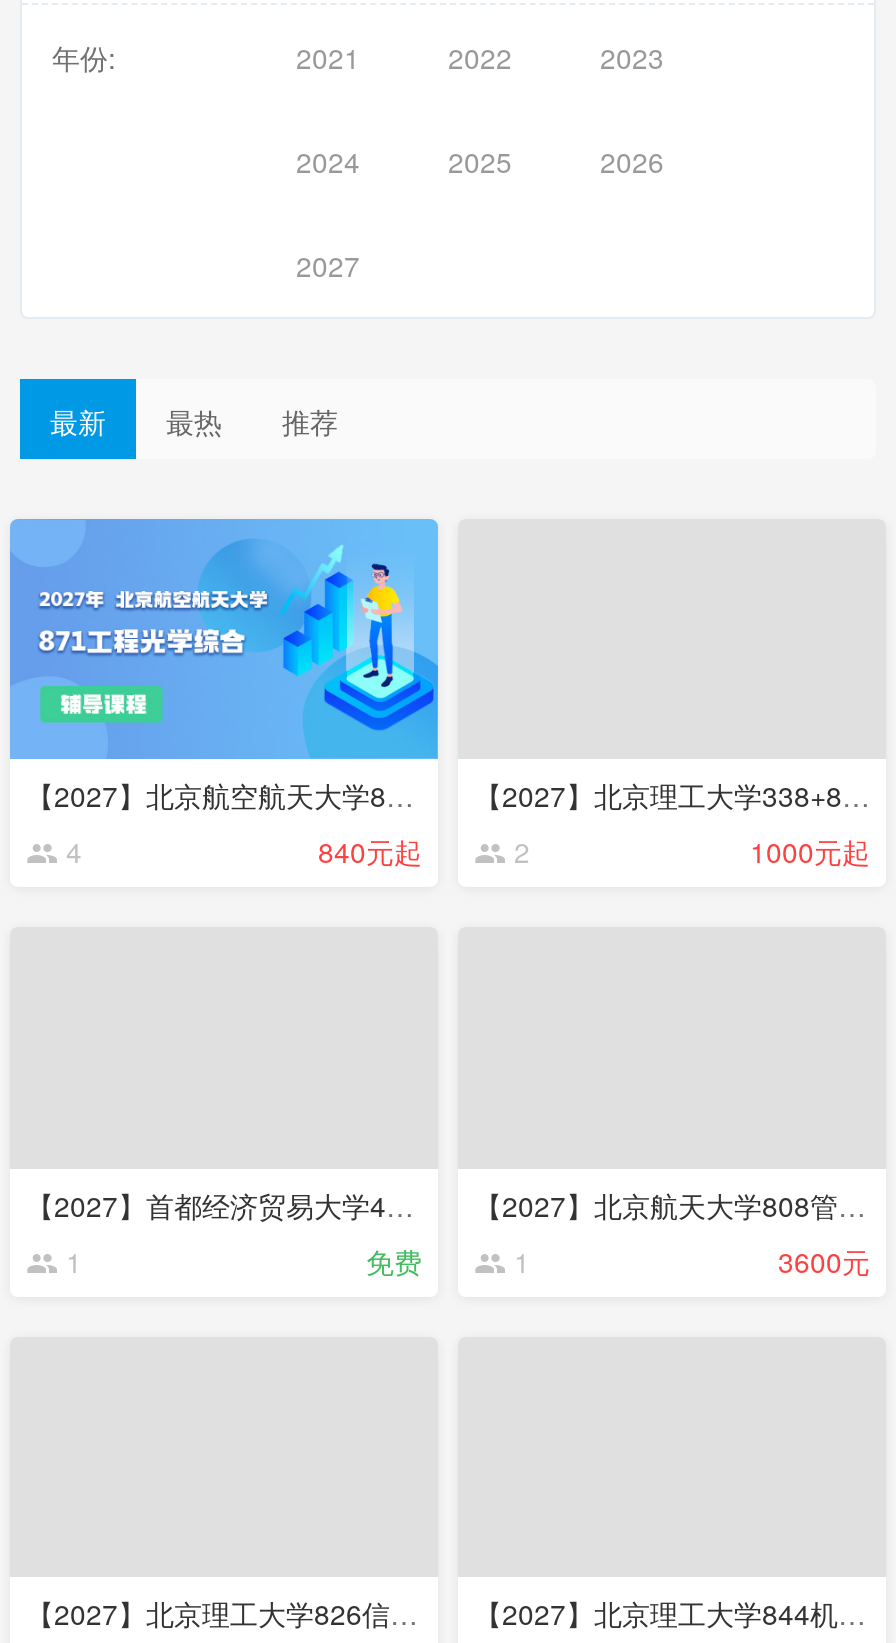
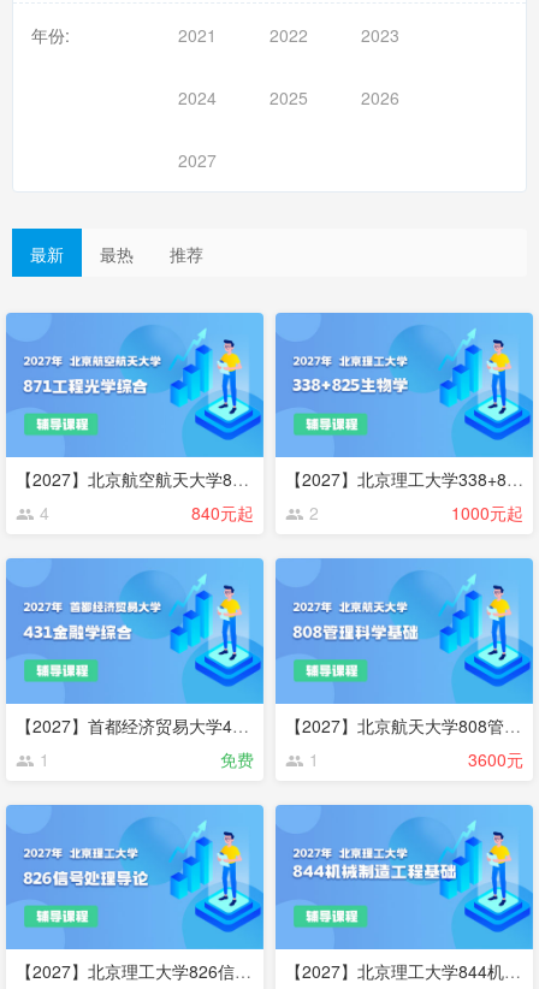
none -> [274,312,534,458] [image]
none -> [5,558,265,705] [image]
none -> [274,558,534,705] [image]
none -> [5,805,265,950] [image]
none -> [274,805,534,950] [image]

